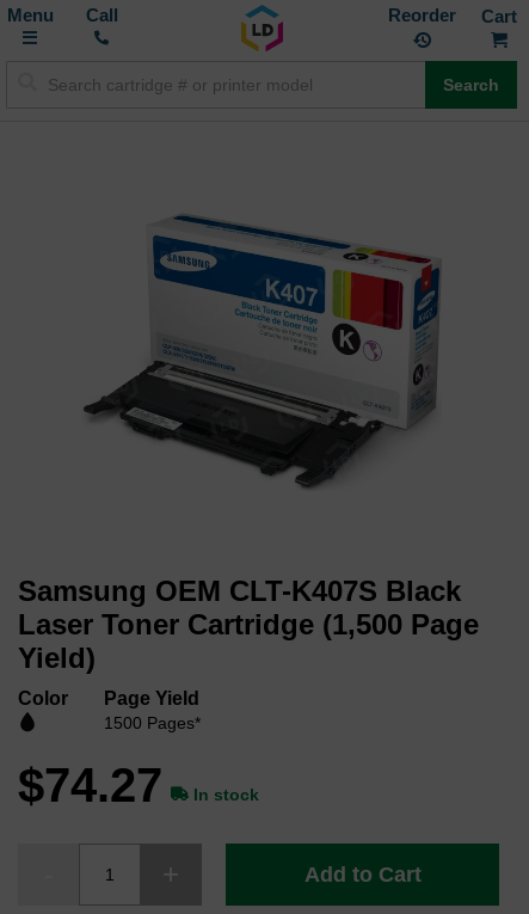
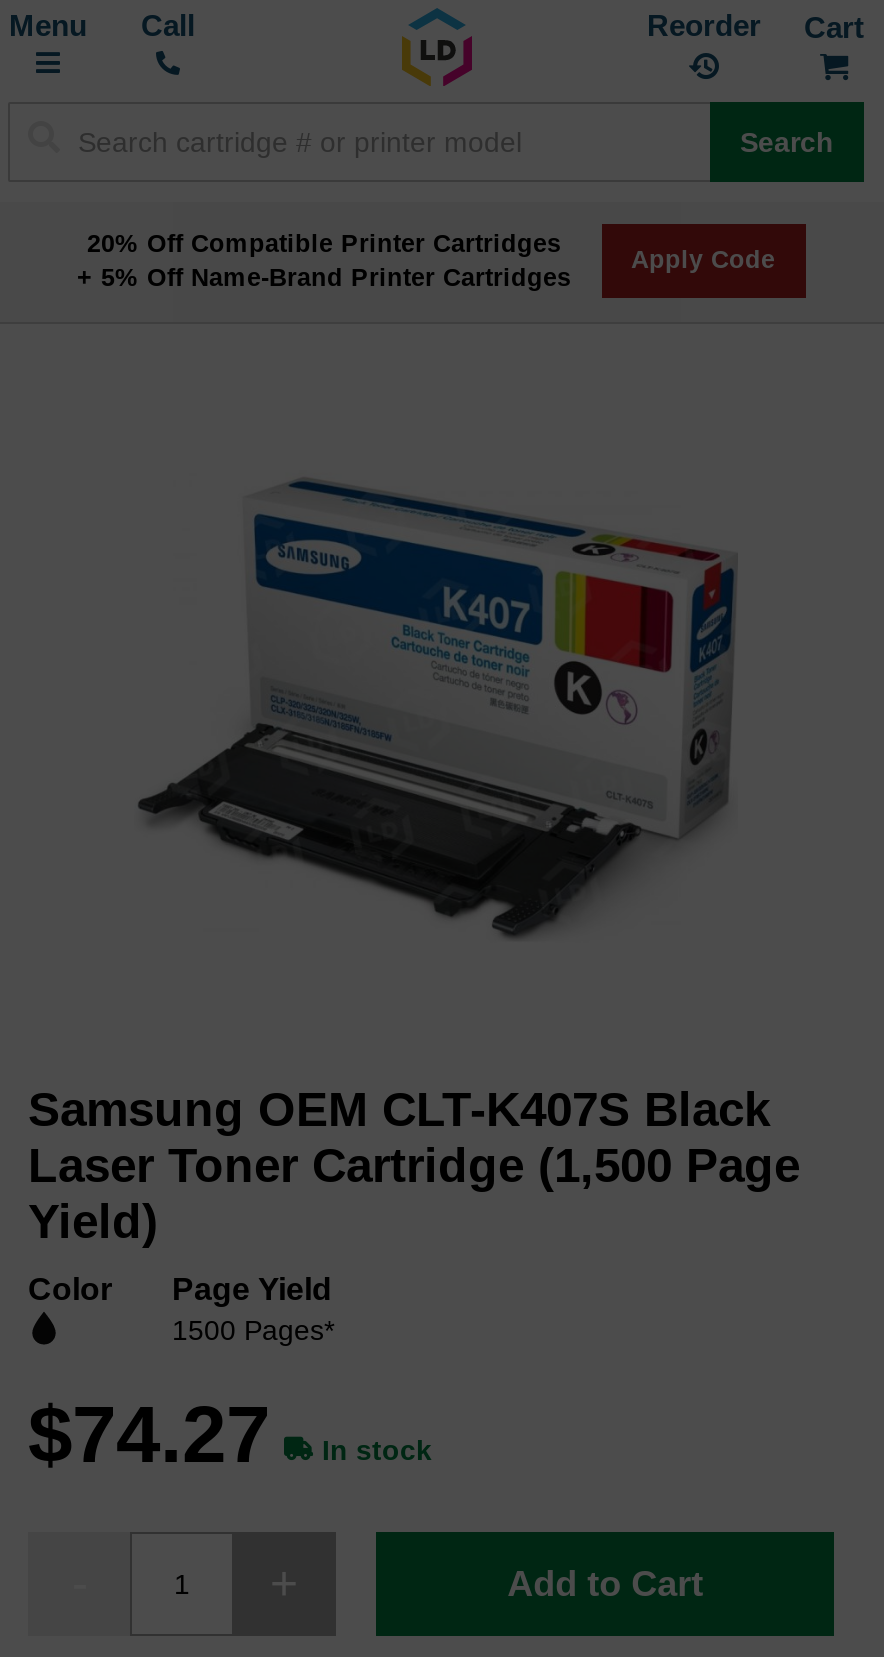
none -> [77,229,571,291] 20% Off Compatible Printer Cartridges | + 5% Off Name-Brand Printer Cartridges
none -> [631,246,775,274] Apply Code

